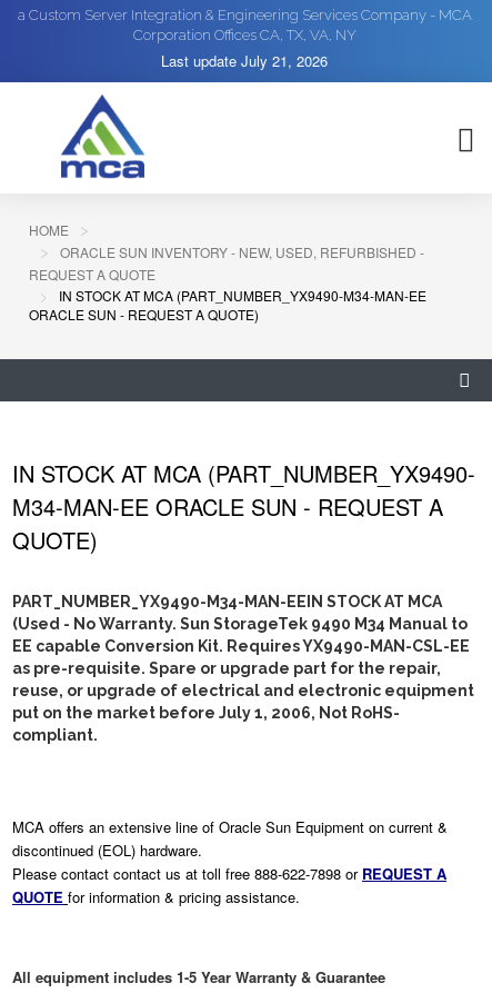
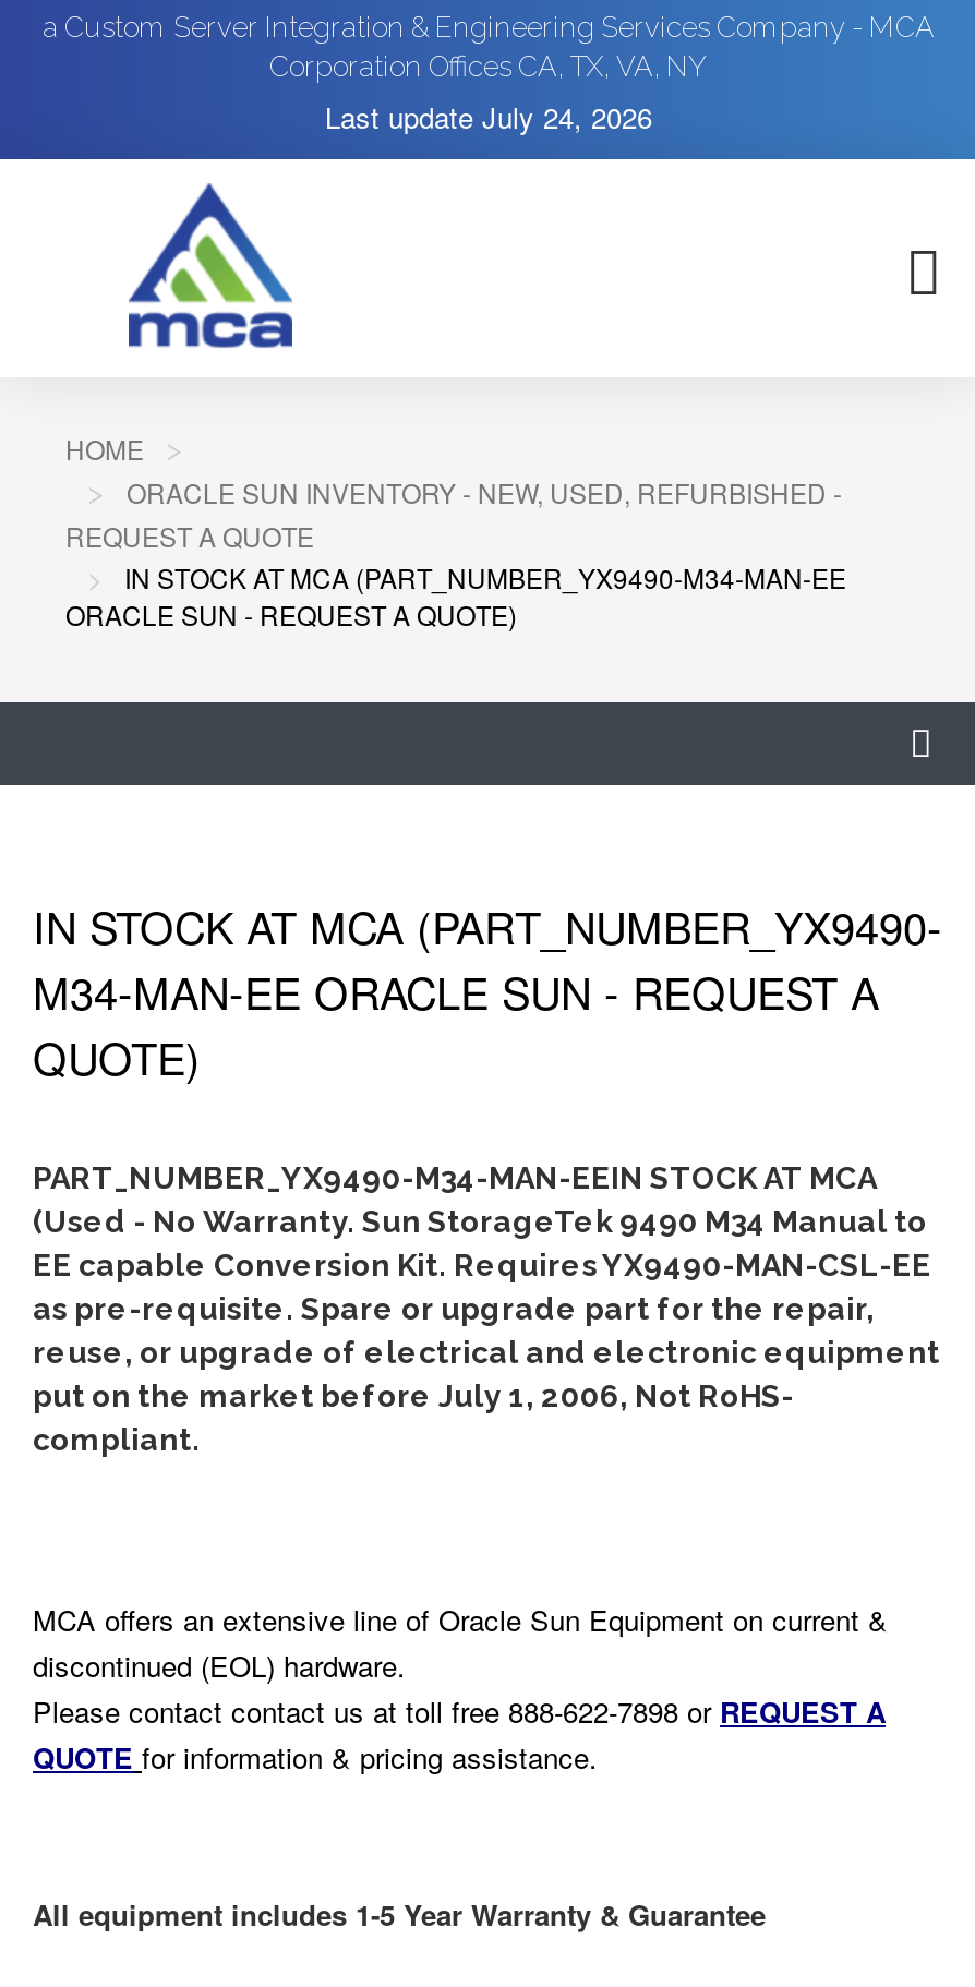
[161,50,328,71] Last update July 21, 2026 -> [325,96,652,137] Last update July 24, 2026

